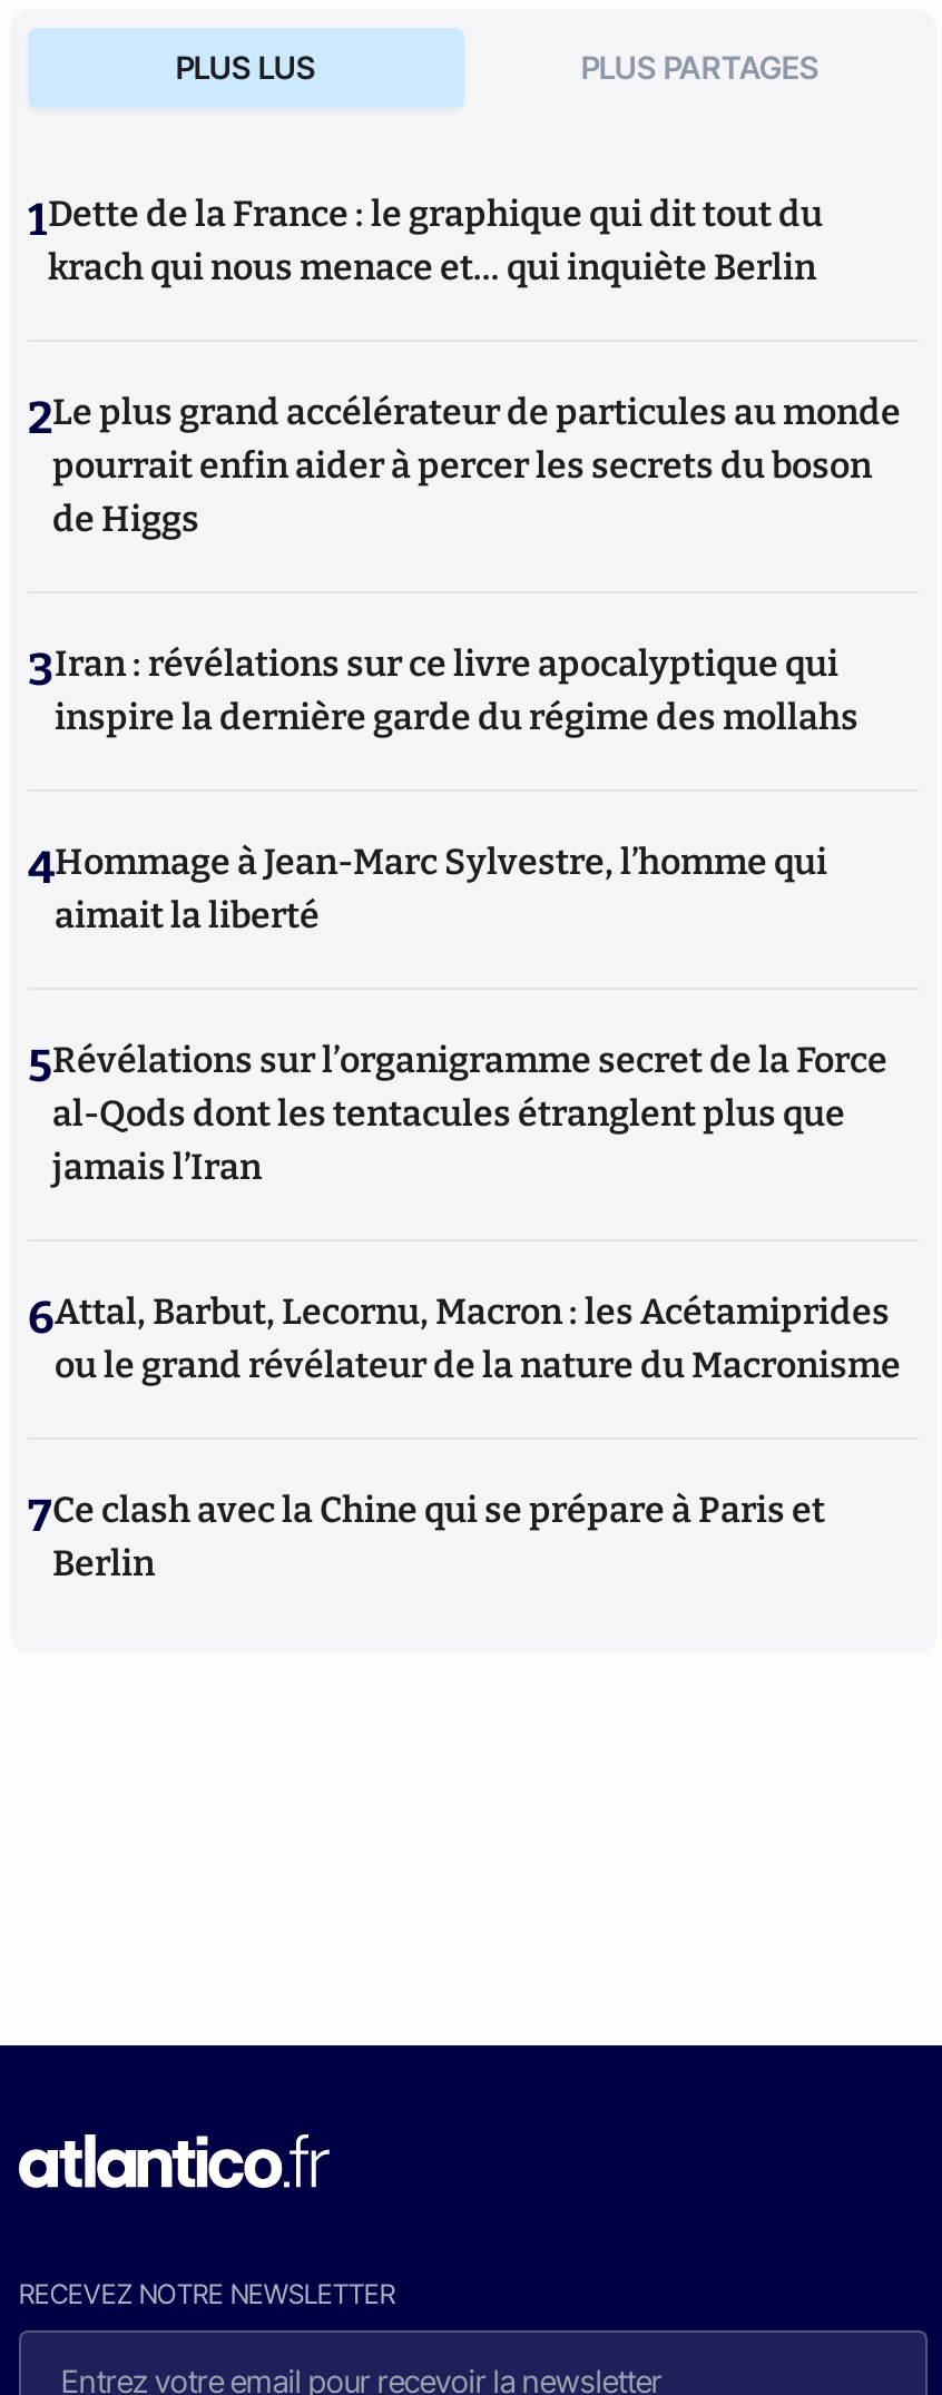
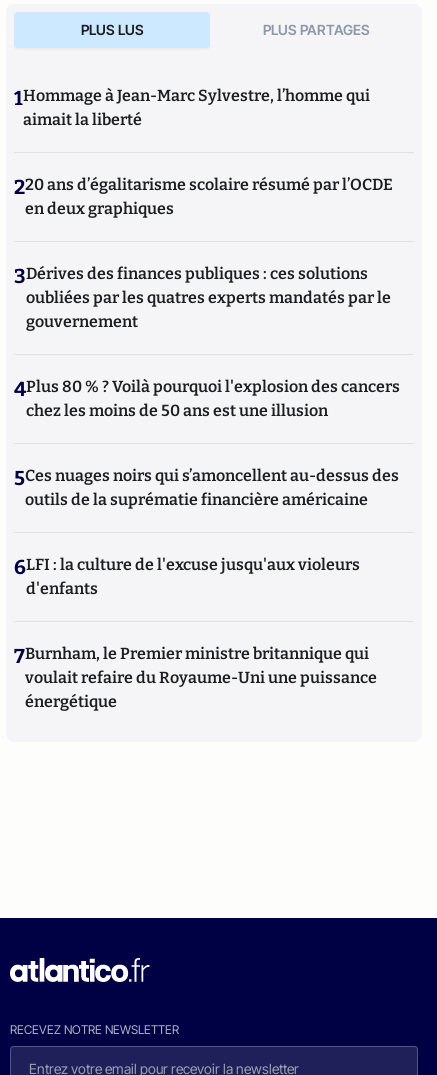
[28,193,901,895] 1Dette de la France : le graphique qui dit tout du | krach qui nous menace et… qui inquiète Berlin | 2Le plus grand accélérateur de particules au monde | pourrait enfin aider à percer les secrets du boson | de Higgs | 3Iran : révélations sur ce livre apocalyptique qui | inspire la dernière garde du régime des mollahs | 4Hommage à Jean-Marc Sylvestre, l’homme qui -> [14,86,370,110] 1Hommage à Jean-Marc Sylvestre, l’homme qui
moved [55,895,320,937] -> [23,110,142,129]: aimait la liberté
[28,1040,901,1585] 5Révélations sur l’organigramme secret de la Force | al-Qods dont les tentacules étranglent plus que | jamais l’Iran | 6Attal, Barbut, Lecornu, Macron : les Acétamiprides | ou le grand révélateur de la nature du Macronisme | 7Ce clash avec la Chine qui se prépare à Paris et | Berlin -> [14,175,400,711] 220 ans d’égalitarisme scolaire résumé par l’OCDE | en deux graphiques | 3Dérives des finances publiques : ces solutions | oubliées par les quatres experts mandatés par le | gouvernement | 4Plus 80 % ? Voilà pourquoi l'explosion des cancers | chez les moins de 50 ans est une illusion | 5Ces nuages noirs qui s’amoncellent au-dessus des | outils de la suprématie financière américaine | 6LFI : la culture de l'excuse jusqu'aux violeurs | d'enfants | 7Burnham, le Premier ministre britannique qui | voulait refaire du Royaume-Uni une puissance | énergétique

